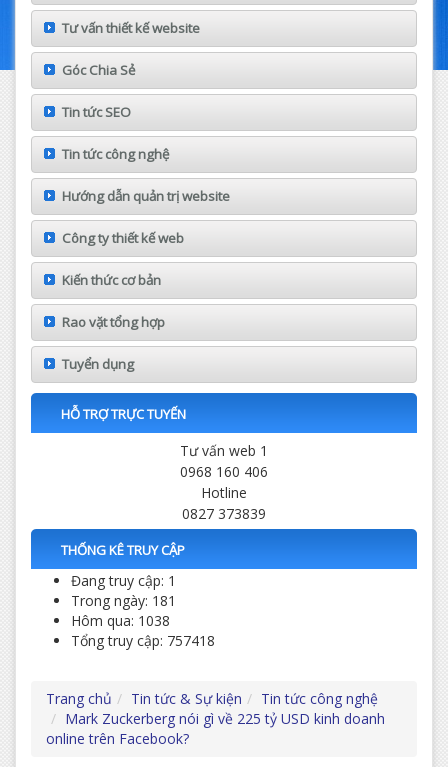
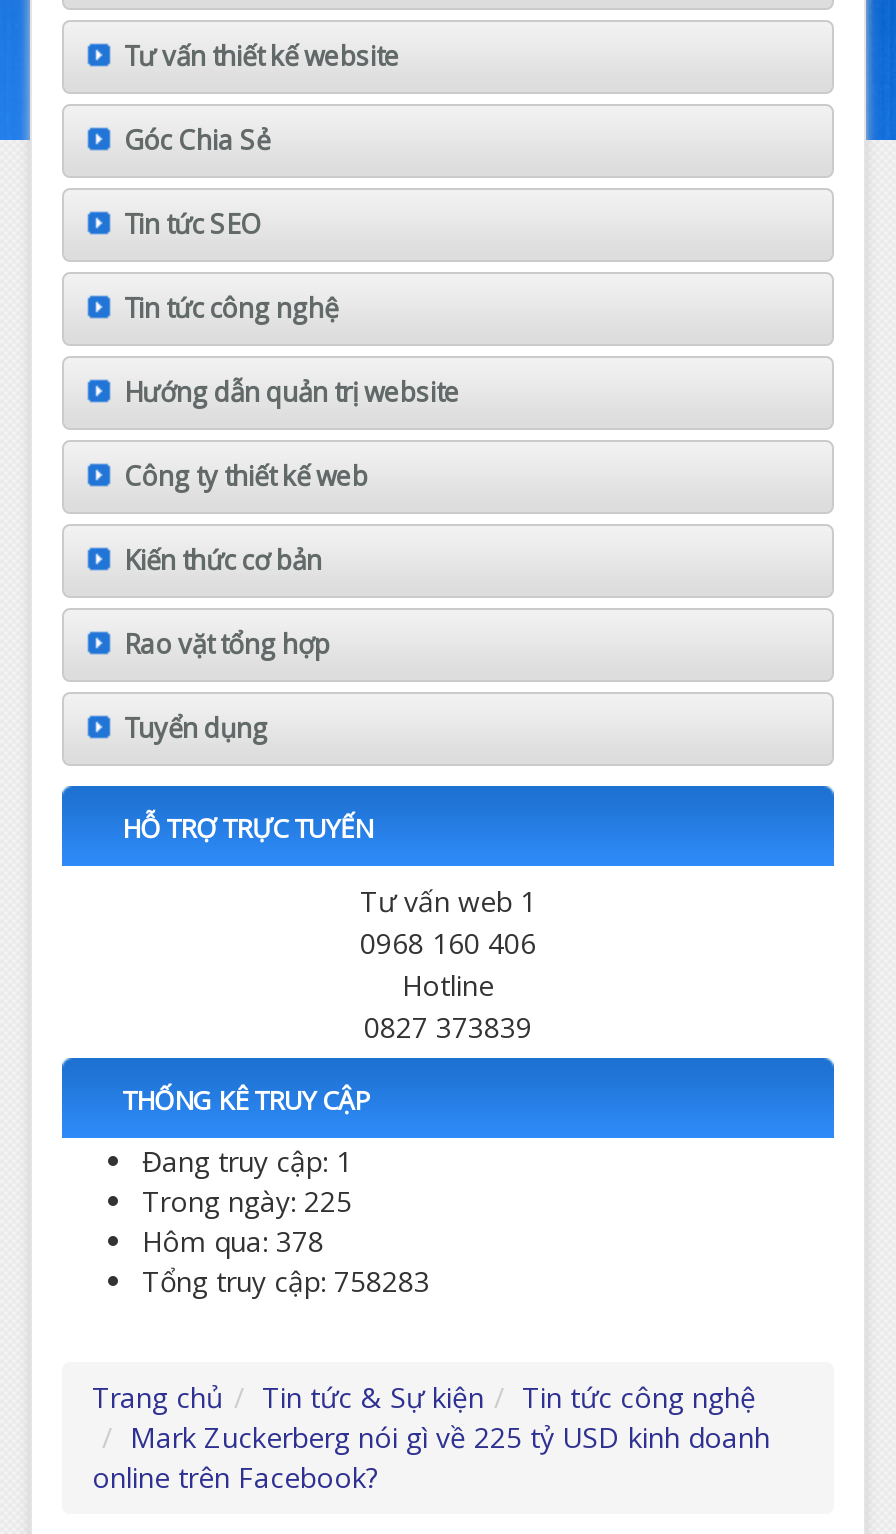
[71,591,176,610] Trong ngày: 181 -> [142,1182,352,1220] Trong ngày: 225
[71,611,170,630] Hôm qua: 1038 -> [142,1222,324,1260] Hôm qua: 378
[71,631,215,650] Tổng truy cập: 757418 -> [142,1262,430,1300] Tổng truy cập: 758283

